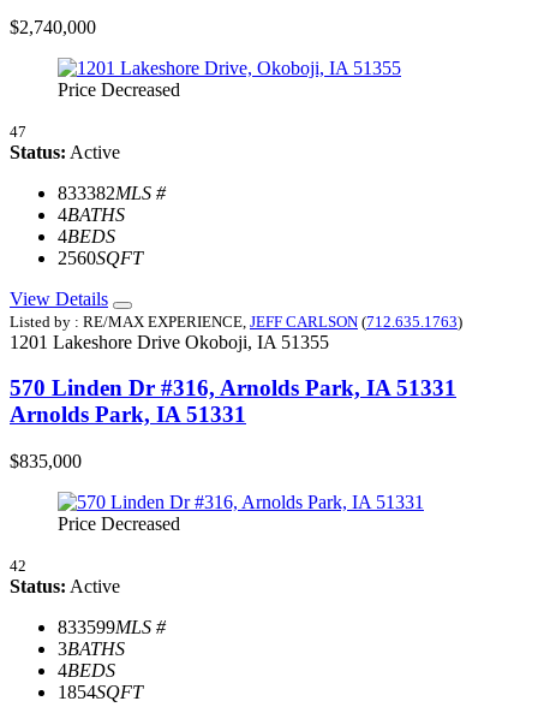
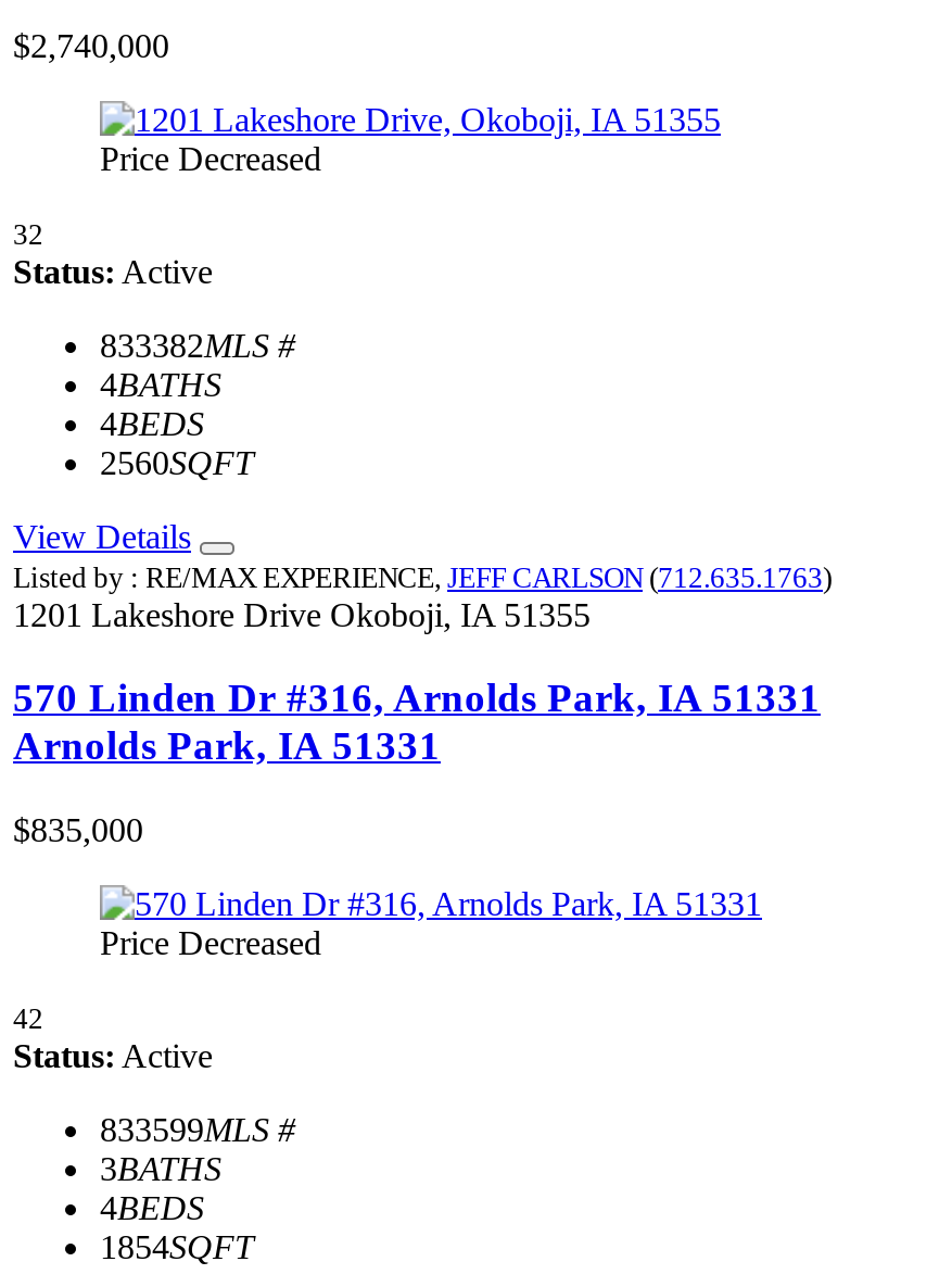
[10,122,26,140] 47 -> [13,218,43,250] 32

